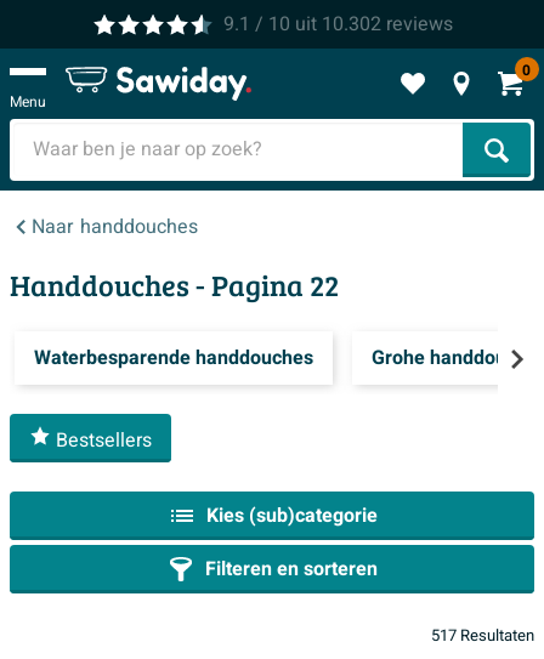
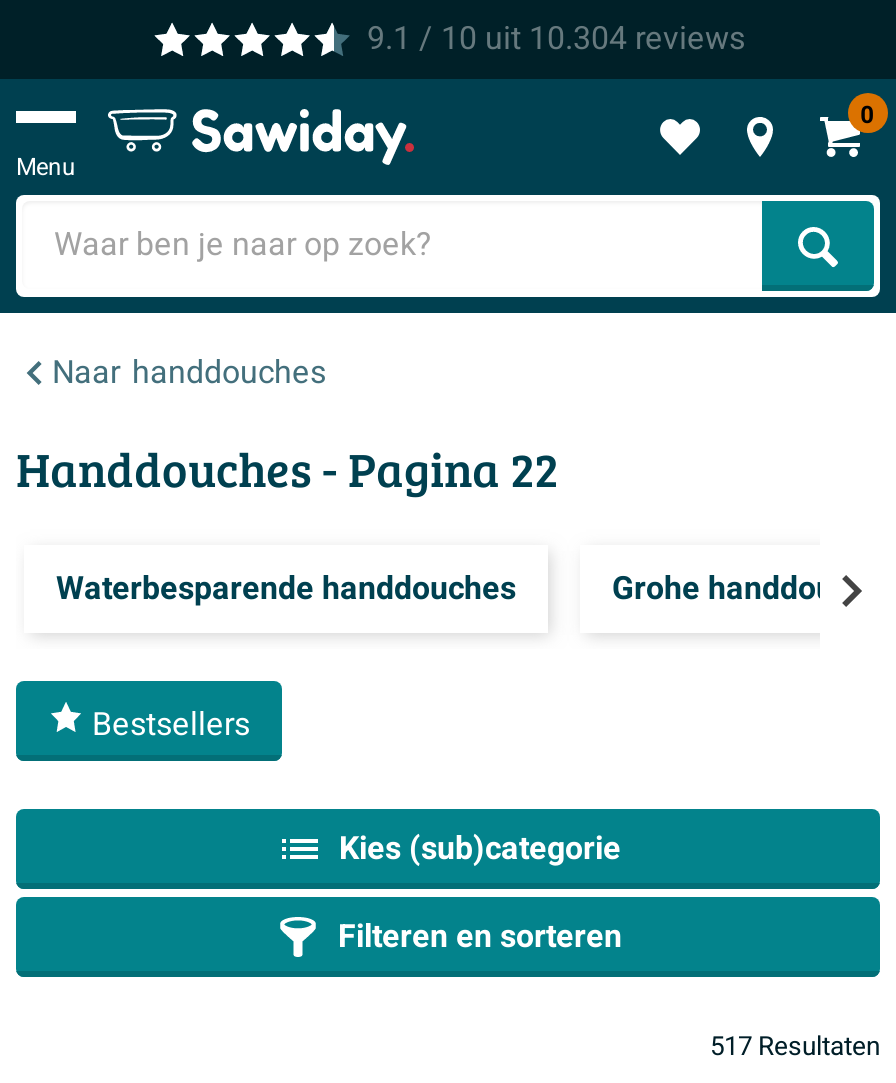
[223,10,452,39] 9.1 / 10 uit 10.302 reviews -> [367,15,745,63] 9.1 / 10 uit 10.304 reviews

